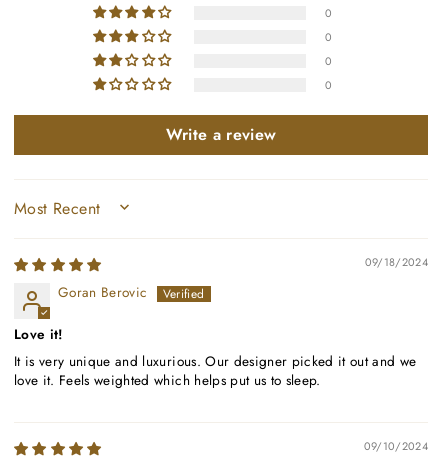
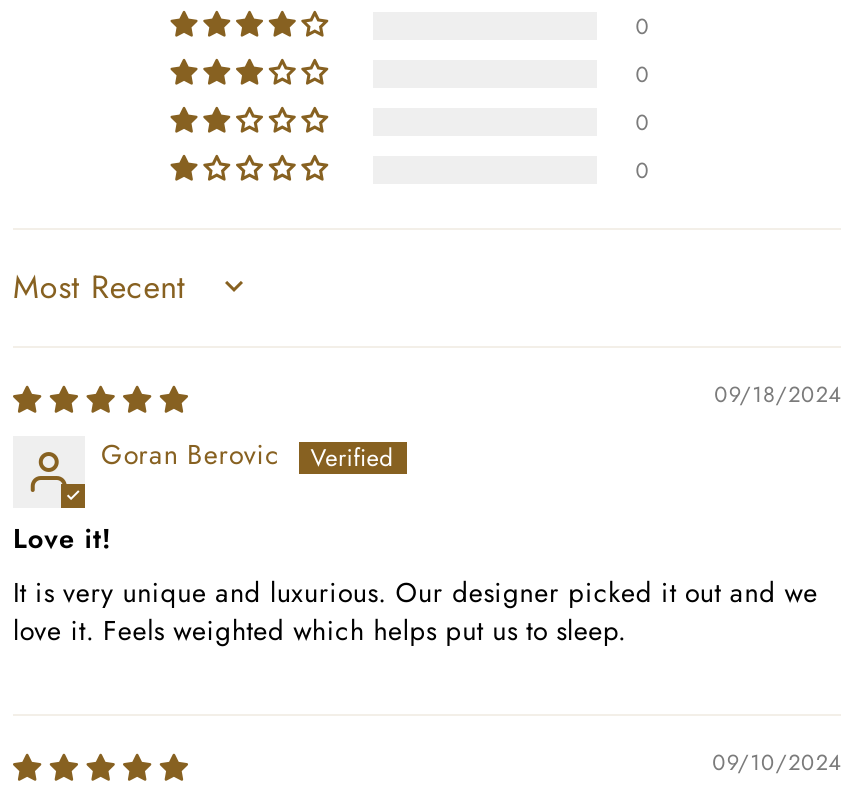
[166,123,276,146] Write a review -> none

